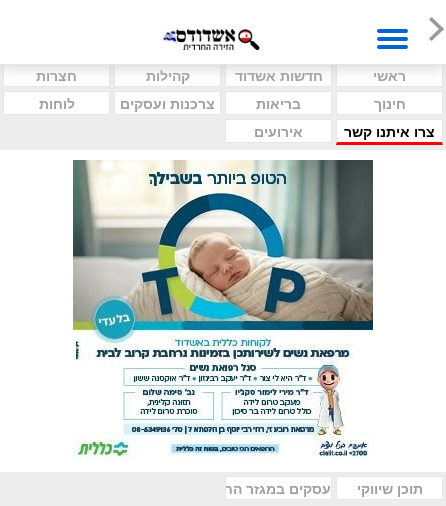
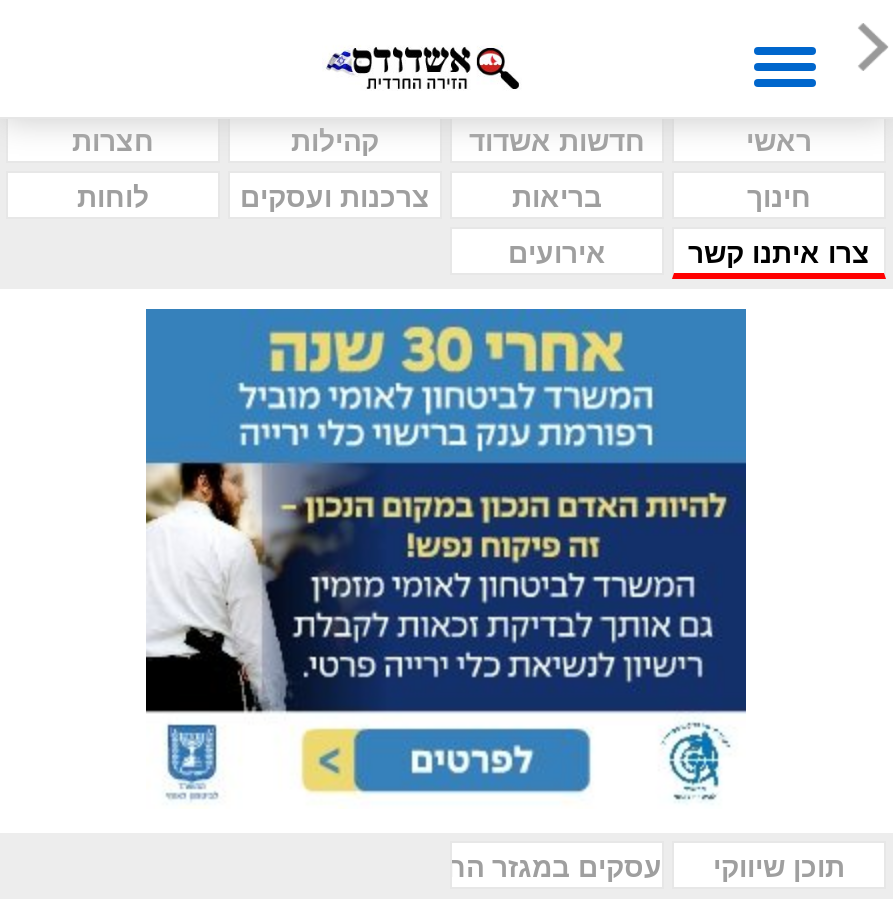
[72,159,374,456] [image] -> [144,307,748,801] [image]

